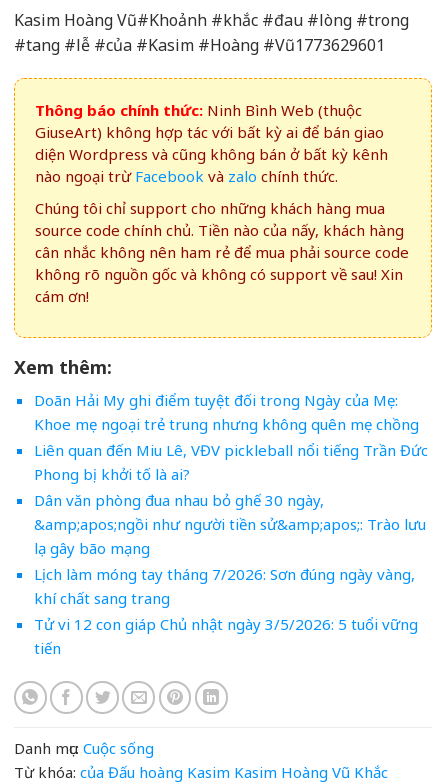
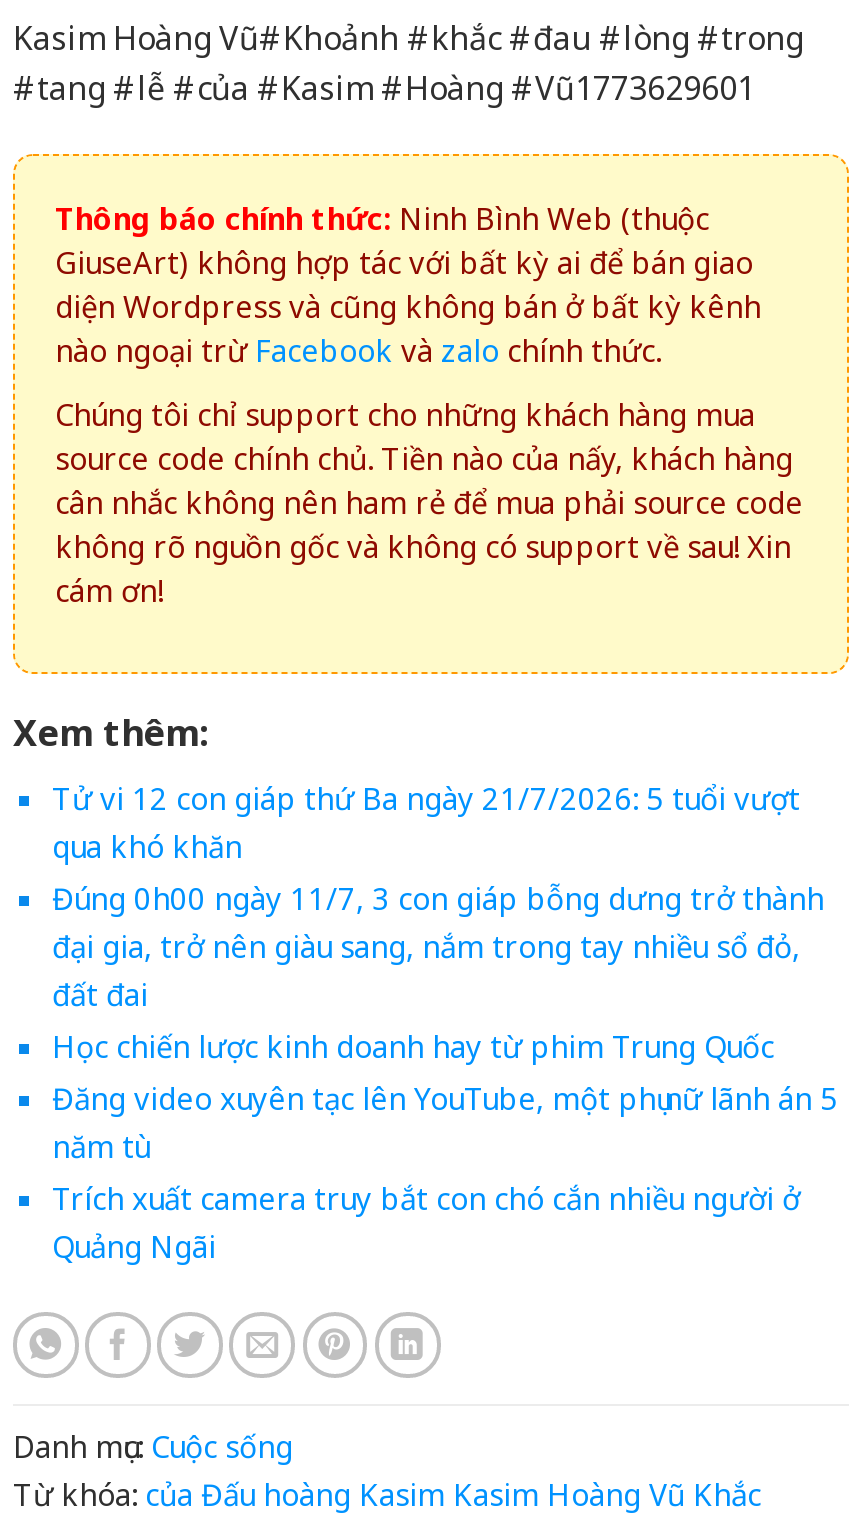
[33,390,427,658] Doãn Hải My ghi điểm tuyệt đối trong Ngày của Mẹ: | Khoe mẹ ngoại trẻ trung nhưng không quên mẹ chồng | Liên quan đến Miu Lê, VĐV pickleball nổi tiếng Trần Đức | Phong bị khởi tố là ai? | Dân văn phòng đua nhau bỏ ghế 30 ngày, | &amp;apos;ngồi như người tiền sử&amp;apos;: Trào lưu | lạ gây bão mạng | Lịch làm móng tay tháng 7/2026: Sơn đúng ngày vàng, | khí chất sang trang | Tử vi 12 con giáp Chủ nhật ngày 3/5/2026: 5 tuổi vững | tiến -> [52,779,838,1267] Tử vi 12 con giáp thứ Ba ngày 21/7/2026: 5 tuổi vượt | qua khó khăn | Đúng 0h00 ngày 11/7, 3 con giáp bỗng dưng trở thành | đại gia, trở nên giàu sang, nắm trong tay nhiều sổ đỏ, | đất đai | Học chiến lược kinh doanh hay từ phim Trung Quốc | Đăng video xuyên tạc lên YouTube, một phụ nữ lãnh án 5 | năm tù | Trích xuất camera truy bắt con chó cắn nhiều người ở | Quảng Ngãi

